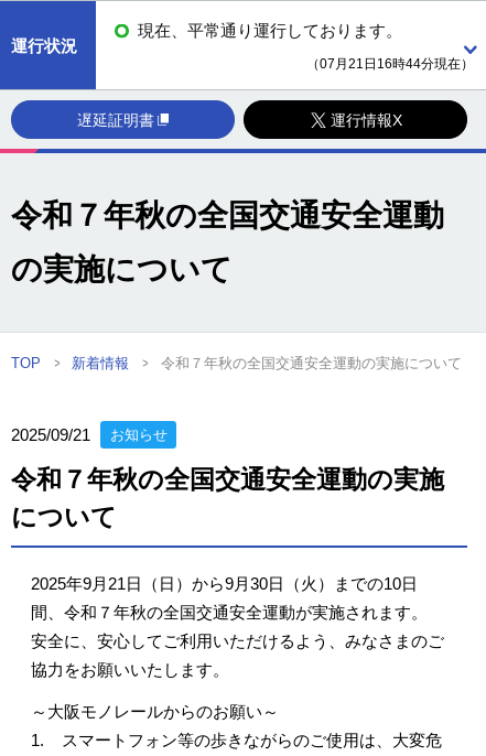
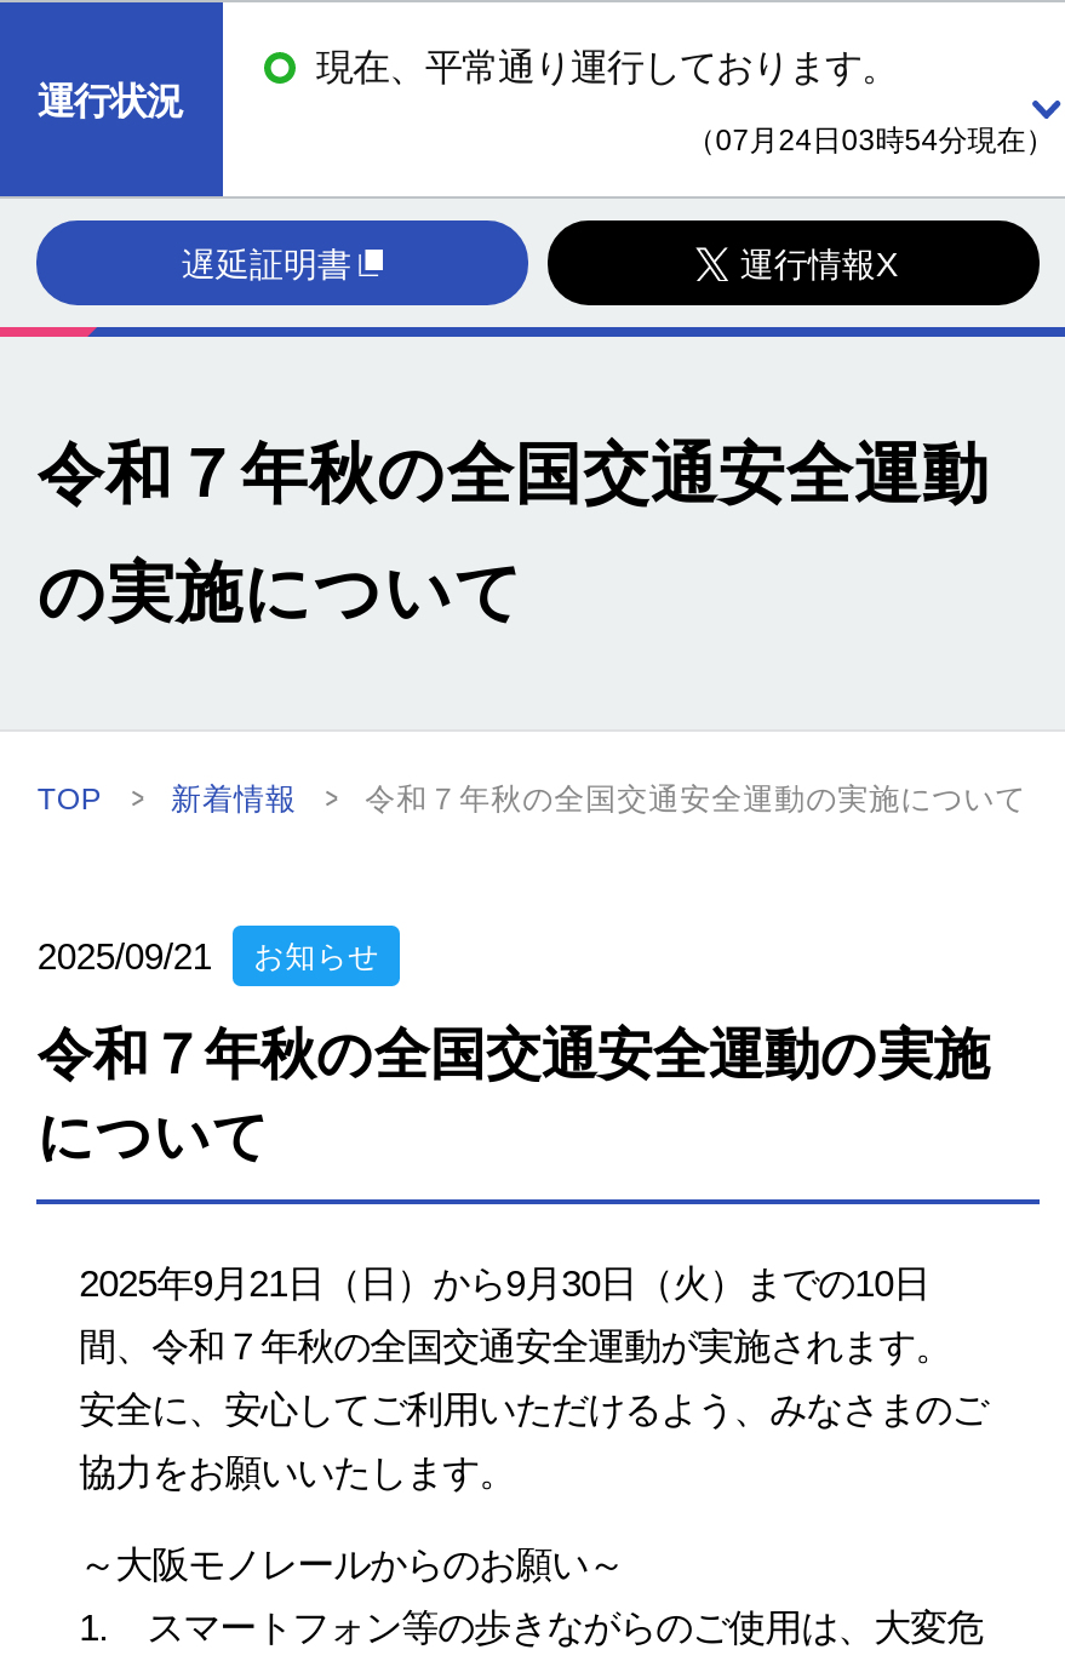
[307,56,474,72] （07月21日16時44分現在） -> [686,124,1055,157] （07月24日03時54分現在）

